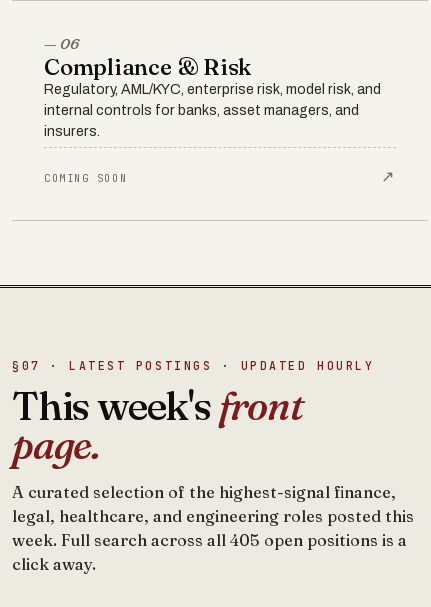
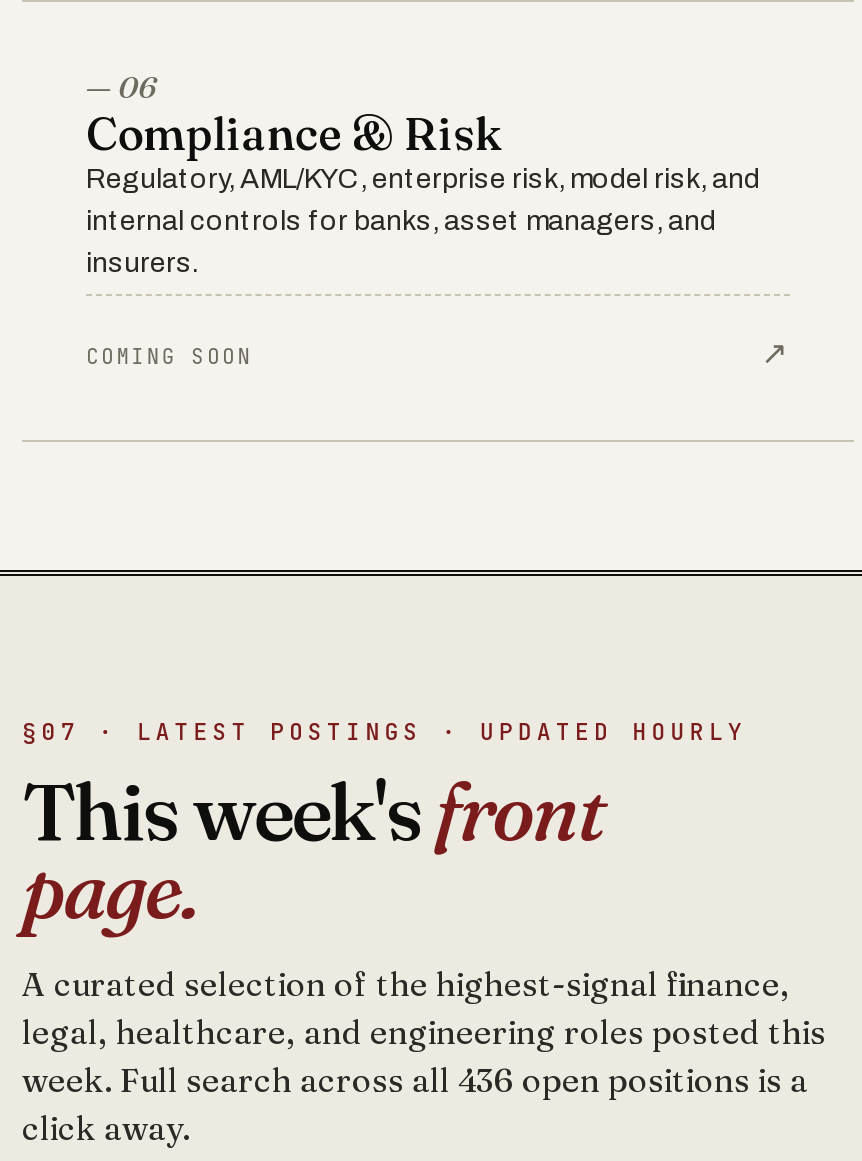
[12,530,407,550] week. Full search across all 405 open positions is a -> [22,1060,808,1100] week. Full search across all 436 open positions is a

